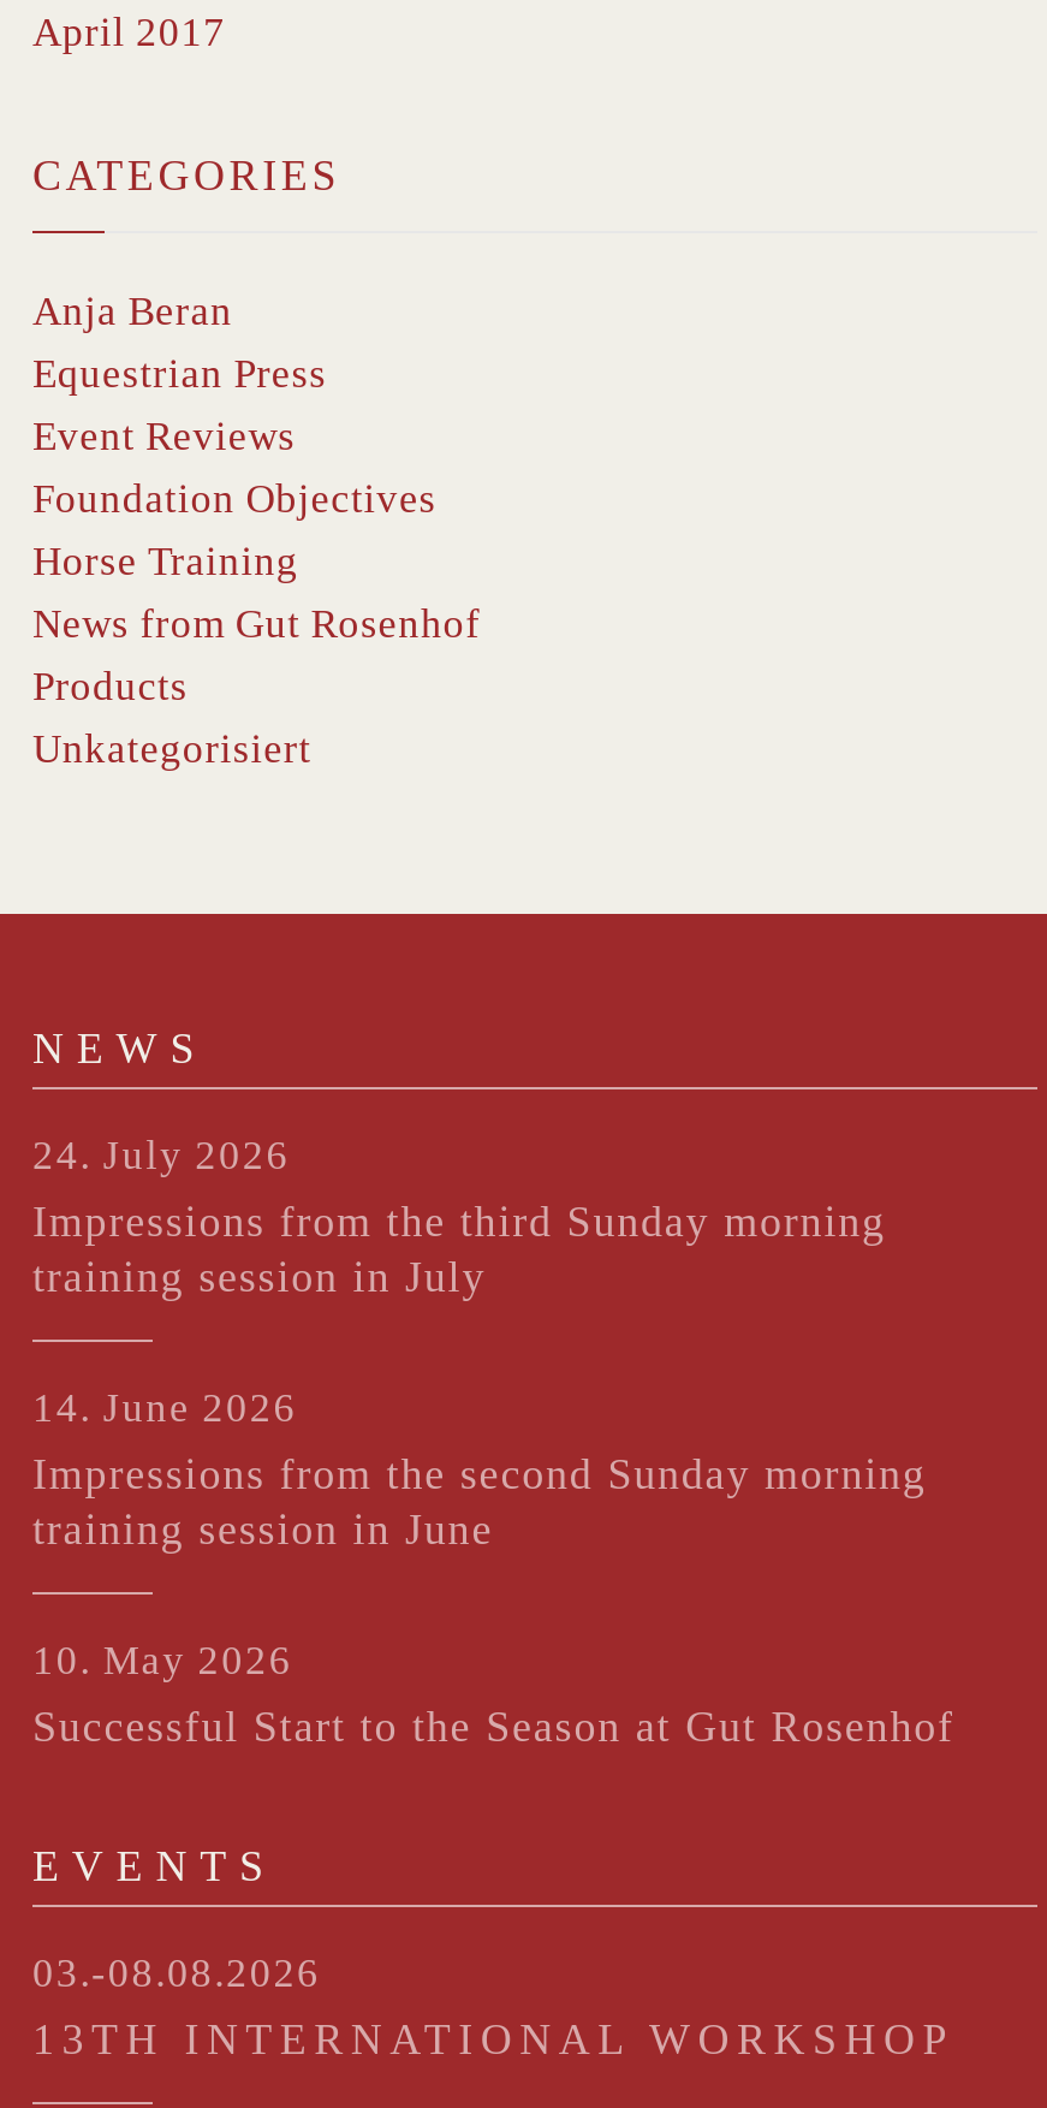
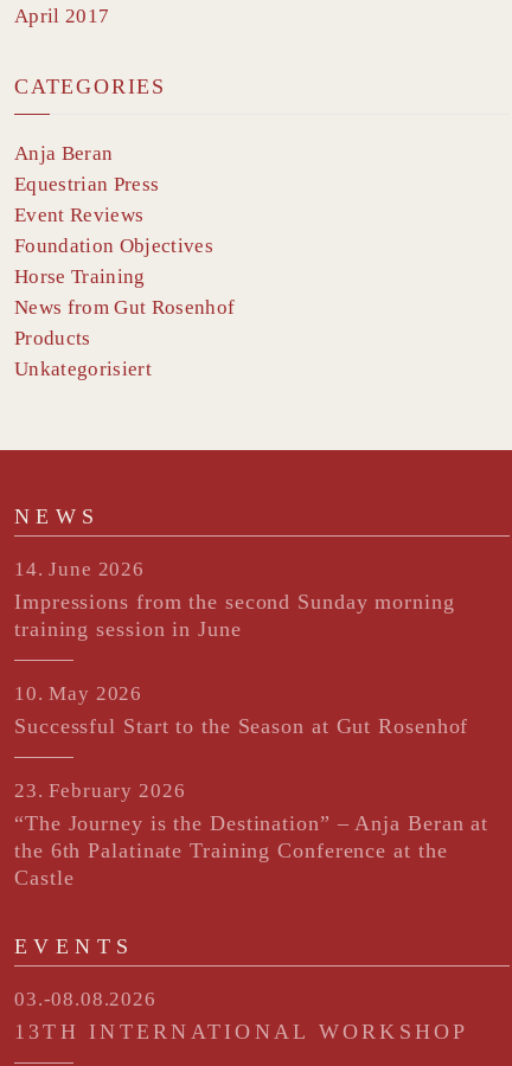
[32,1134,886,1302] 24. July 2026 | Impressions from the third Sunday morning | training session in July -> none
moved [32,1386,954,1752] -> [14,558,469,738]: 14. June 2026 | Impressions from the second Sunday morning | training session in June | 10. May 2026 | Successful Start to the Season at Gut Rosenhof
none -> [14,780,489,890] 23. February 2026 | “The Journey is the Destination” – Anja Beran at | the 6th Palatinate Training Conference at the | Castle

